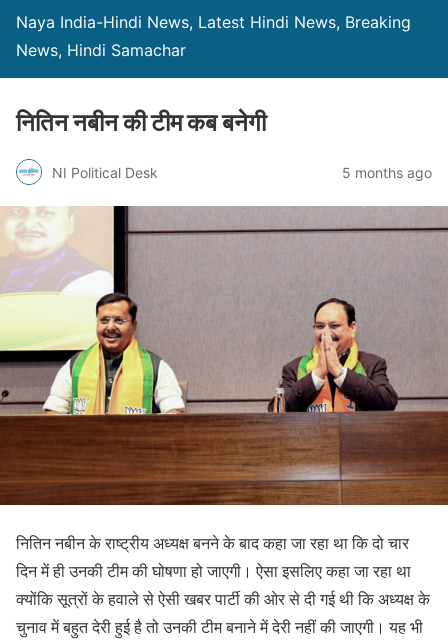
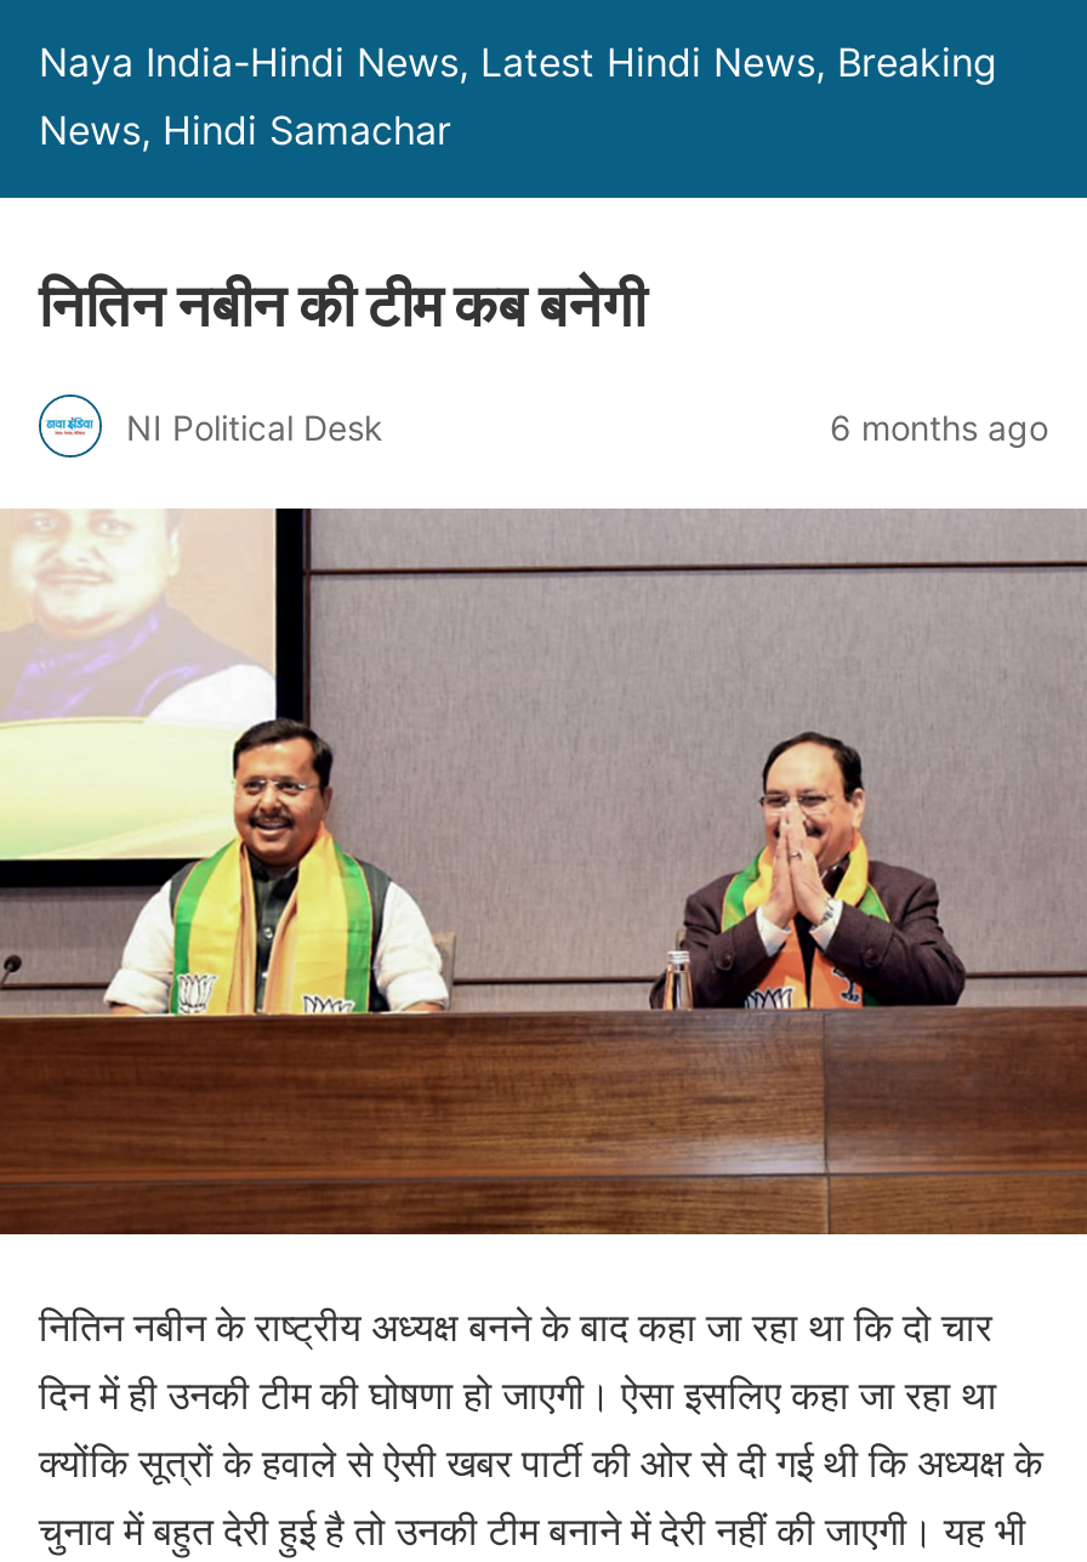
[342,163,432,180] 5 months ago -> [830,405,1048,447] 6 months ago

